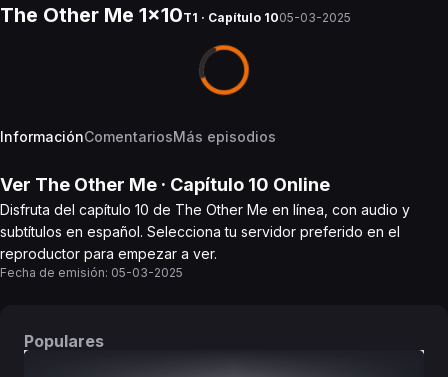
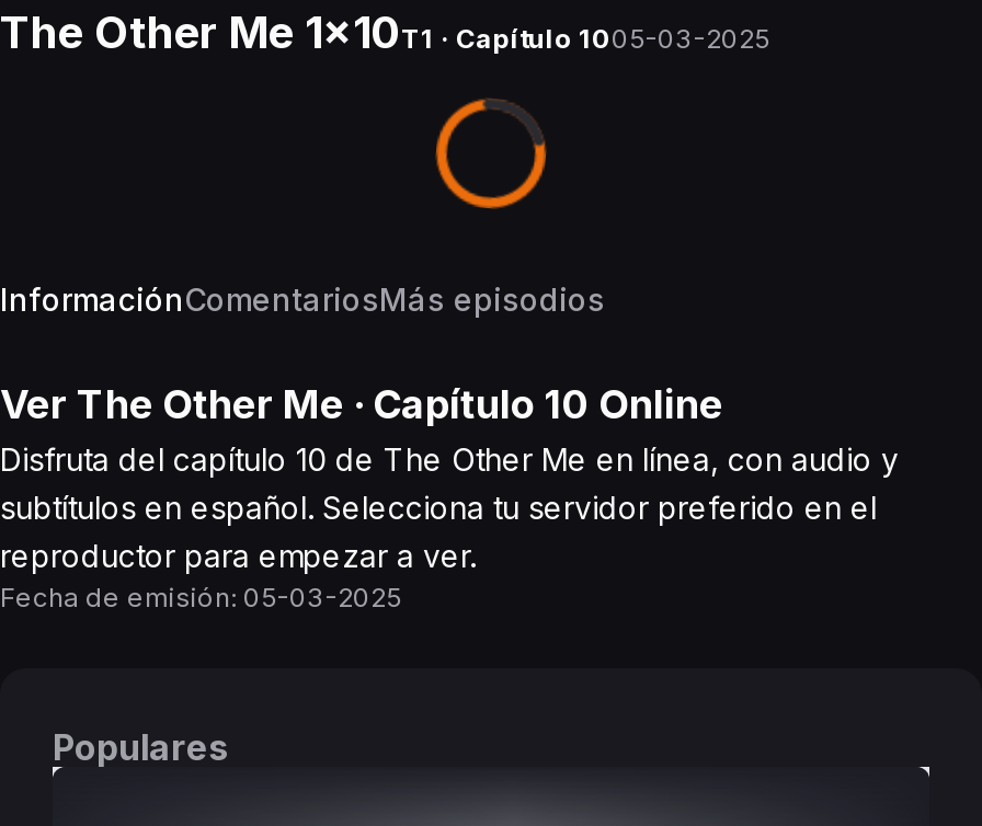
[200,45,248,78] [image] -> [434,99,541,171] [image]

